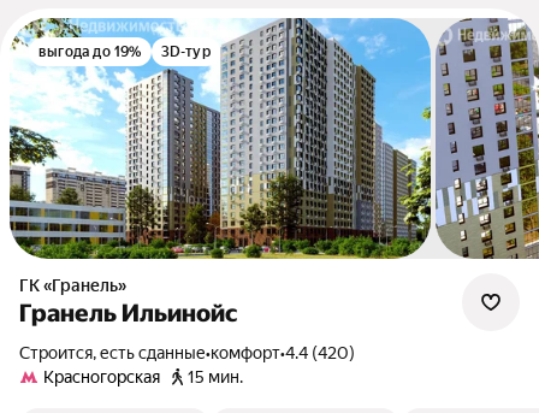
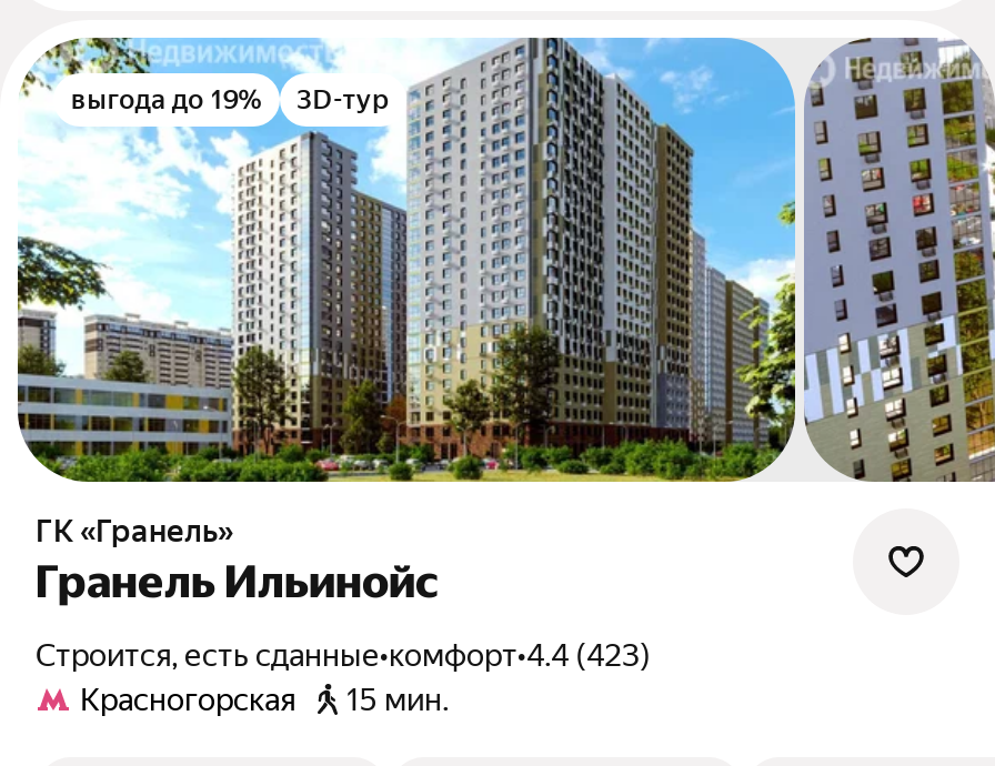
[30,343,355,363] Строится, есть сданные•комфорт•4.4 (420) -> [56,638,651,673] Строится, есть сданные•комфорт•4.4 (423)

